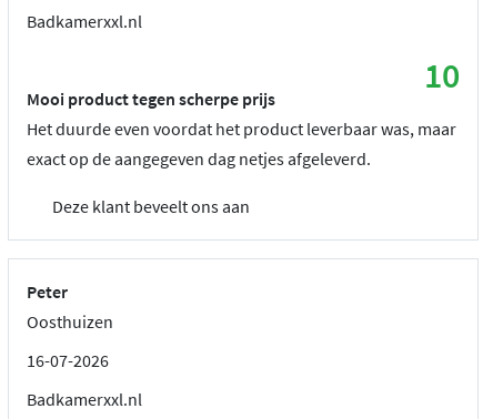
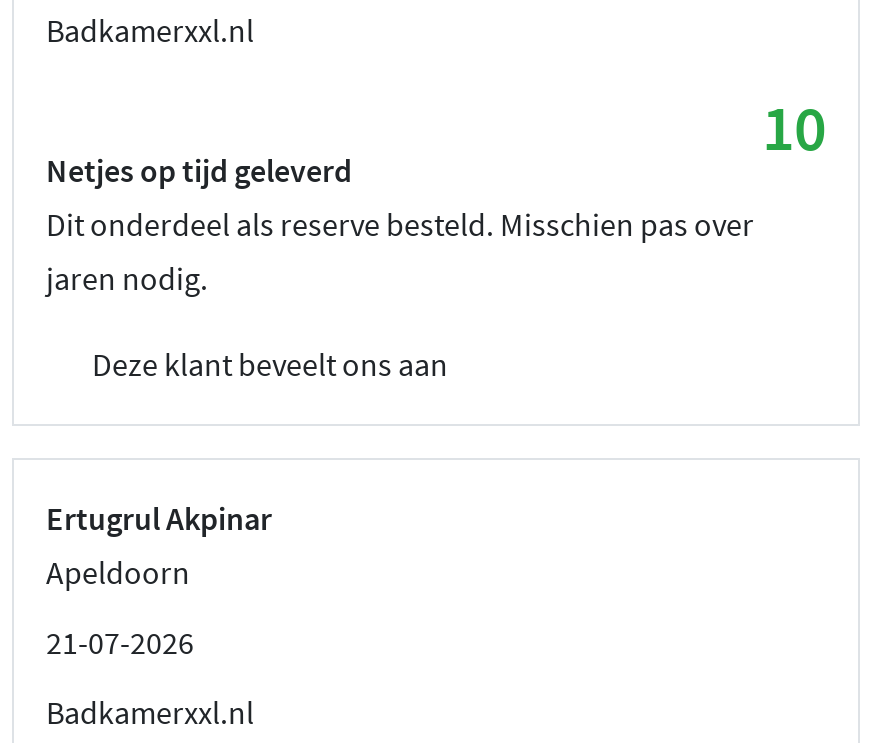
[27,87,456,169] Mooi product tegen scherpe prijs | Het duurde even voordat het product leverbaar was, maar | exact op de aangegeven dag netjes afgeleverd. -> [46,149,754,297] Netjes op tijd geleverd | Dit onderdeel als reserve besteld. Misschien pas over | jaren nodig.
[27,280,113,332] Peter | Oosthuizen -> [46,497,272,591] Ertugrul Akpinar | Apeldoorn
[27,349,109,371] 16-07-2026 -> [46,621,194,661] 21-07-2026

